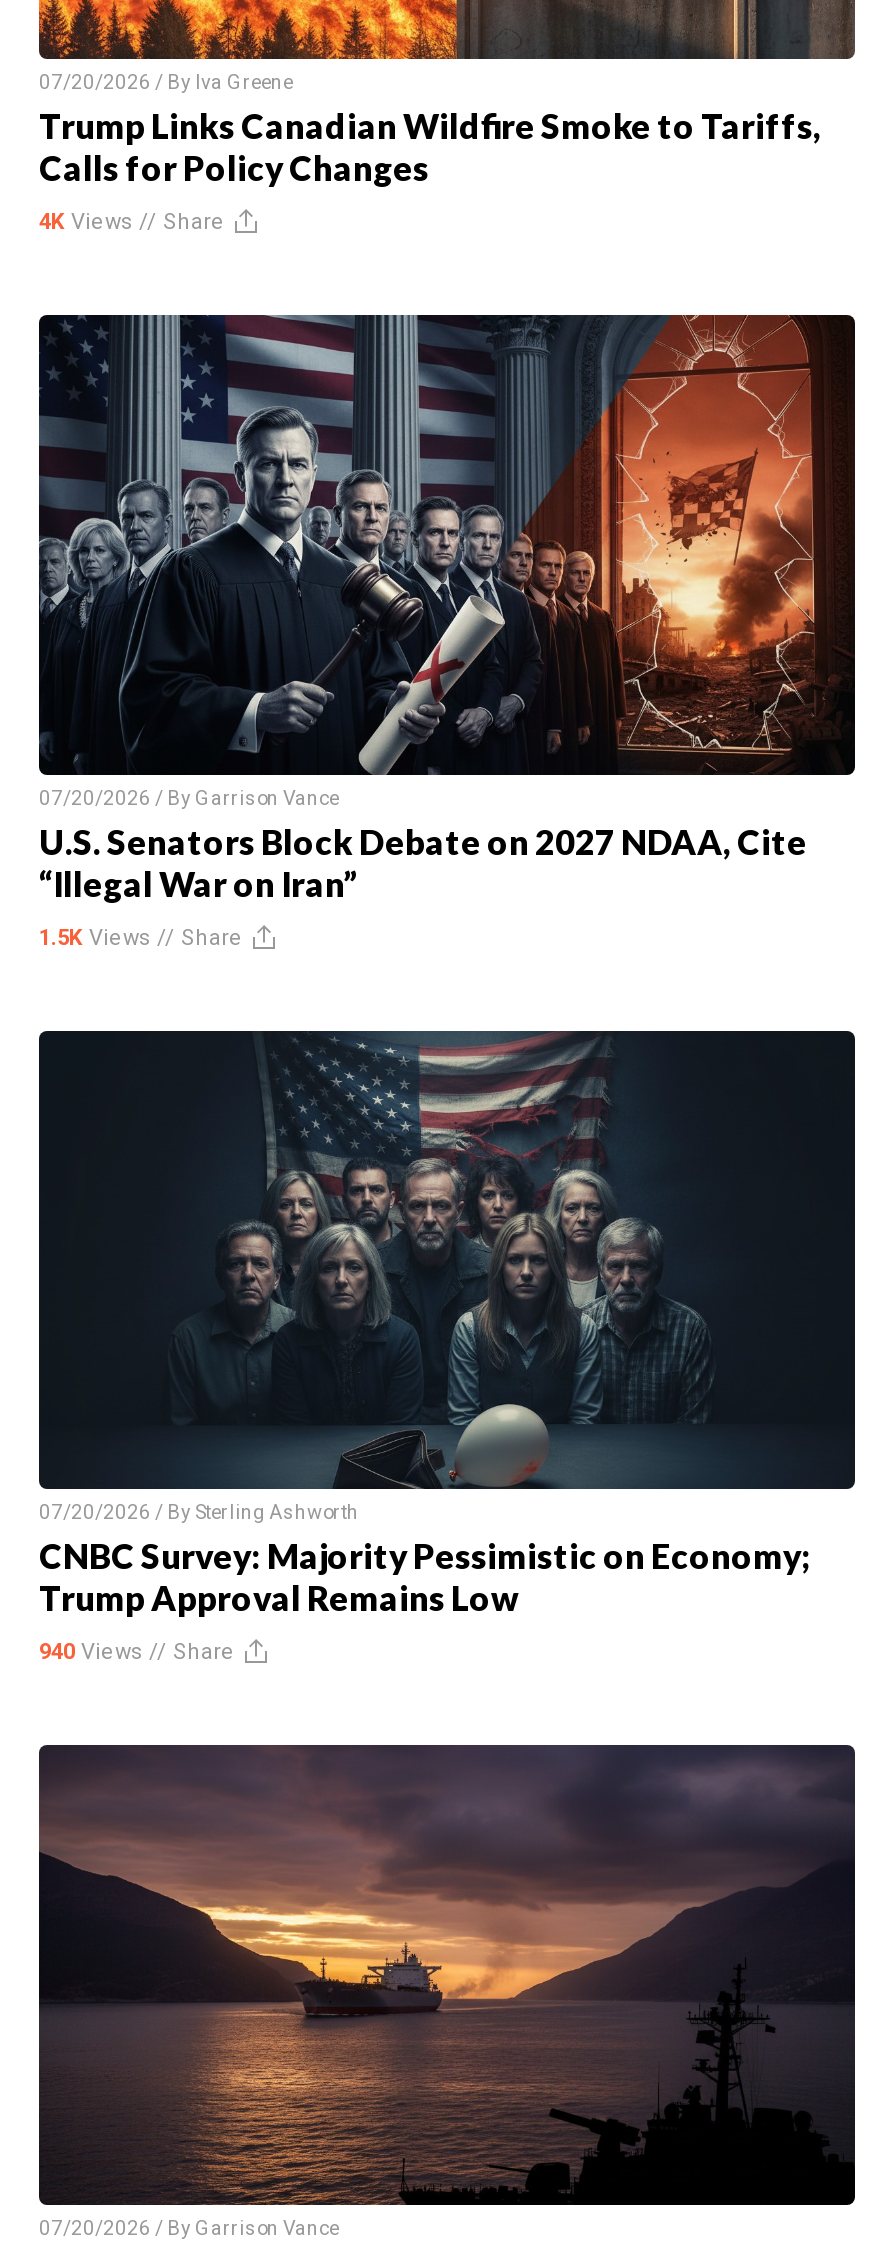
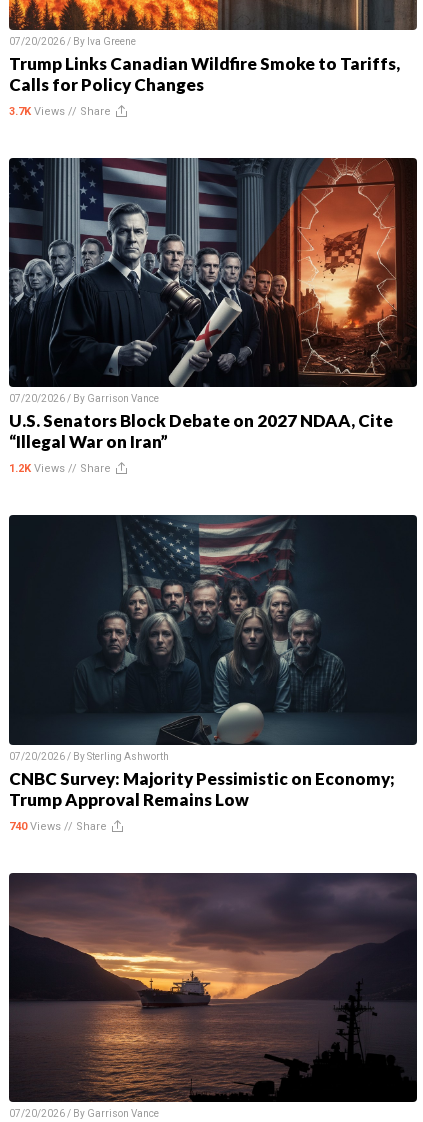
[39,209,225,235] 4K Views // Share -> [9,104,111,117] 3.7K Views // Share
[39,924,243,950] 1.5K Views // Share -> [9,462,111,475] 1.2K Views // Share
[39,1639,235,1665] 940 Views // Share -> [9,819,107,832] 740 Views // Share

